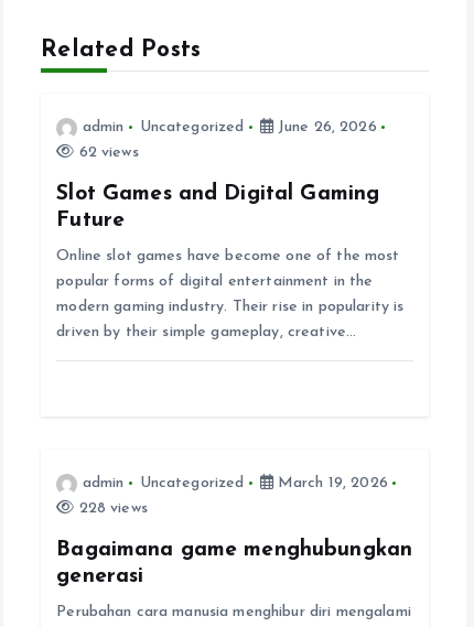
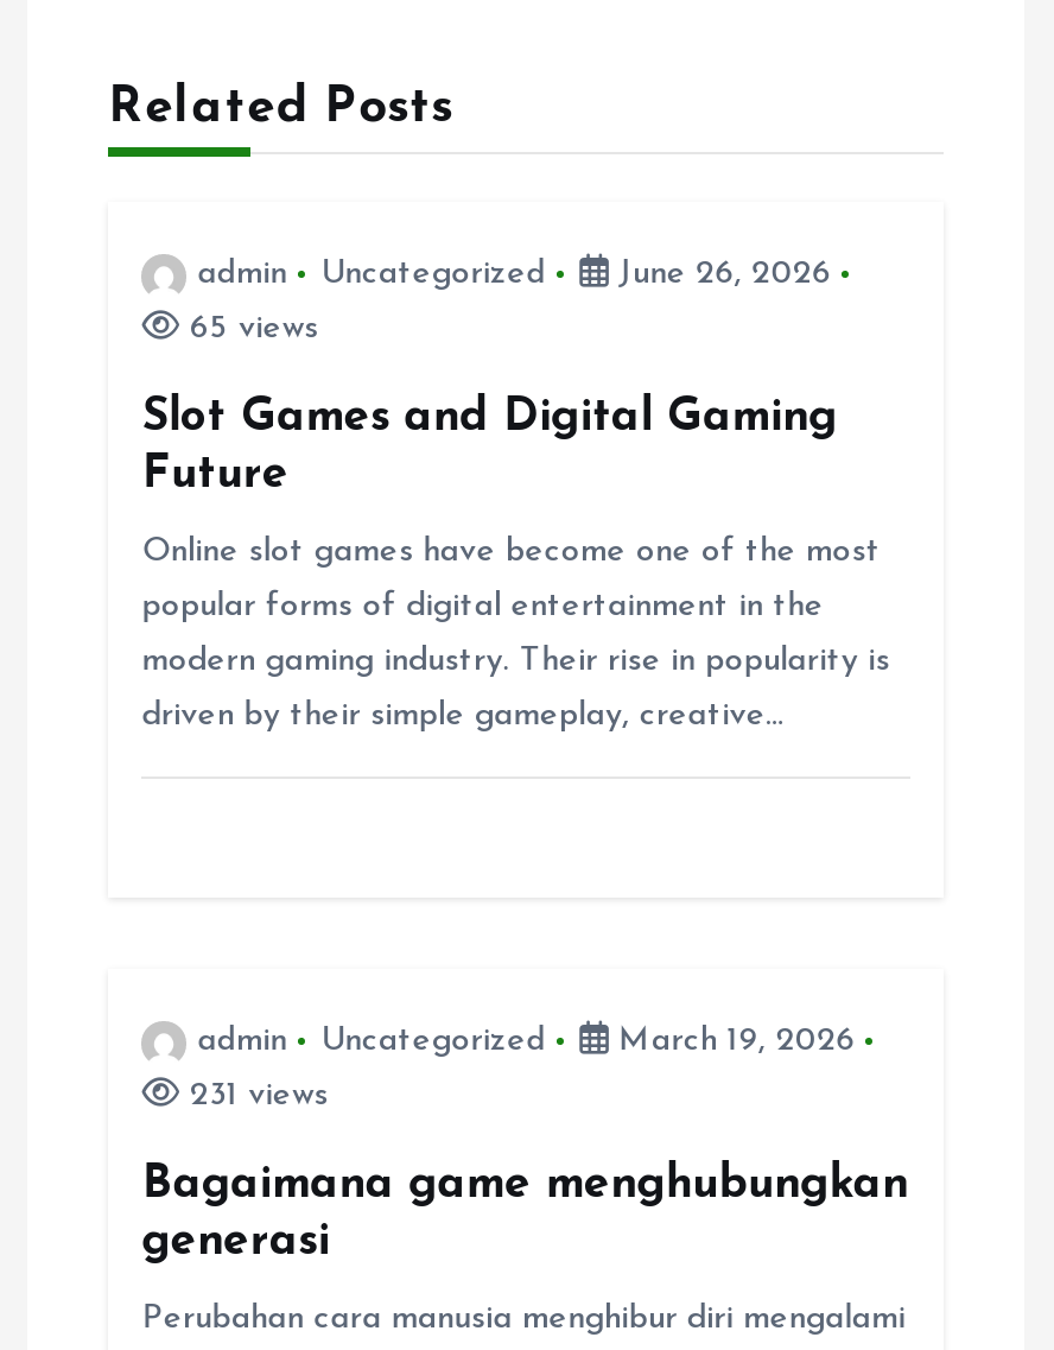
[74,144,139,161] 62 views -> [180,311,319,347] 65 views
[74,500,147,517] 228 views -> [180,1078,328,1114] 231 views

